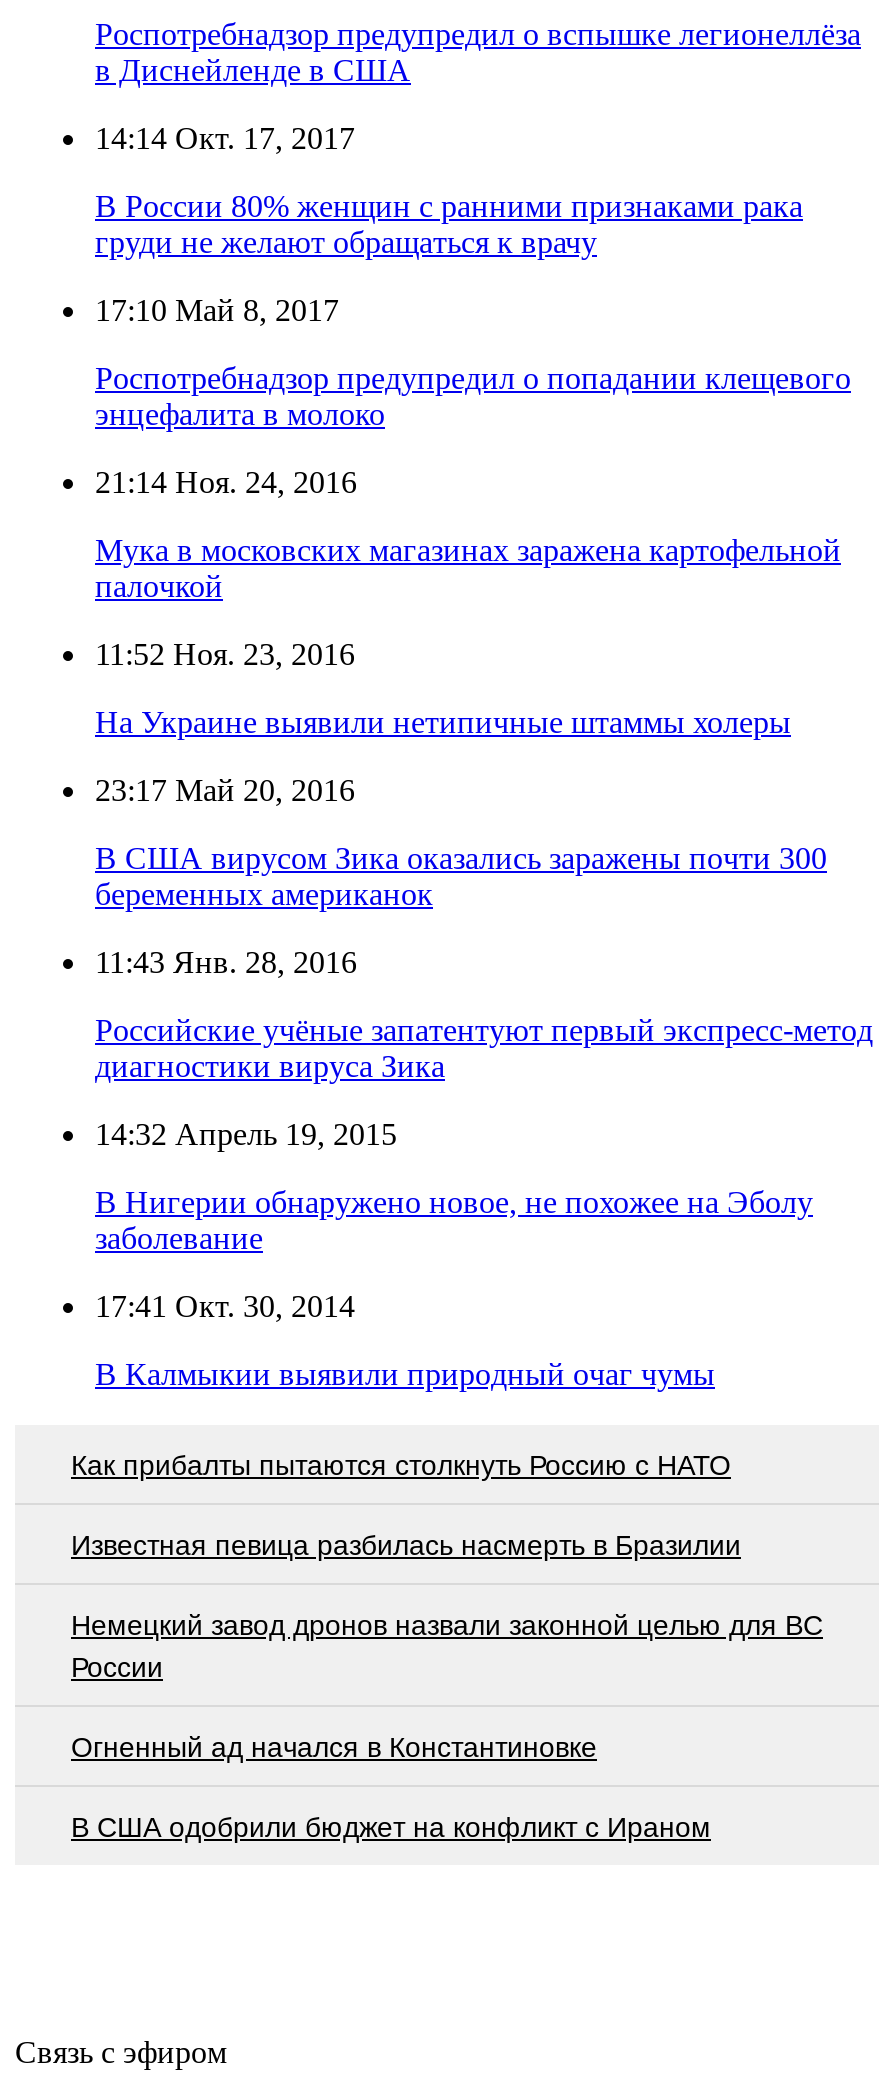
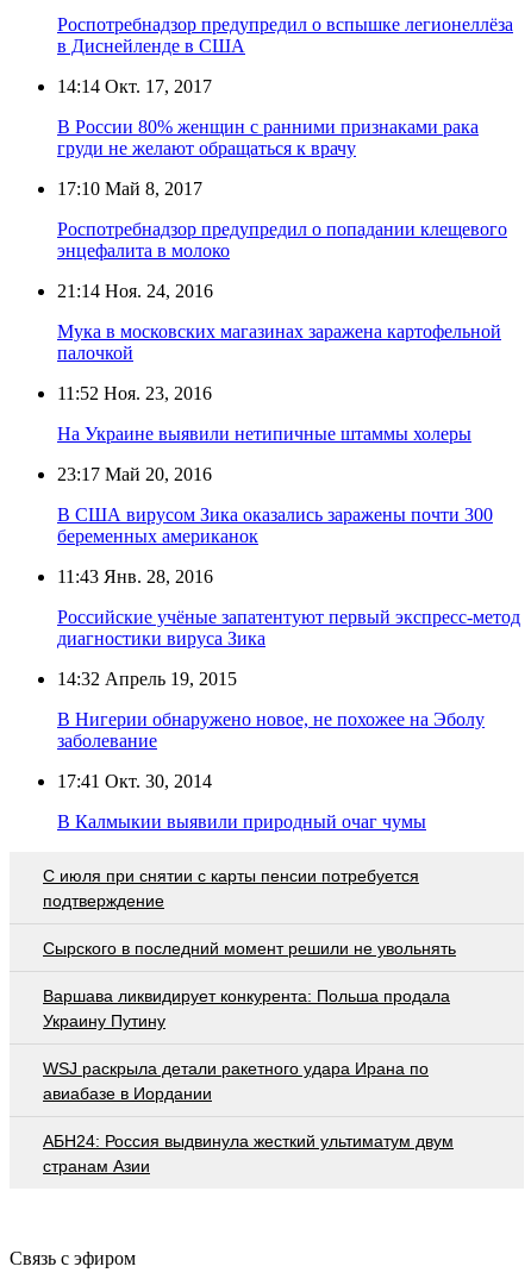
[71,1448,731,1480] Как прибалты пытаются столкнуть Россию с НАТО -> [43,866,419,910] С июля при снятии с карты пенсии потребуется | подтверждение
[71,1528,741,1560] Известная певица разбилась насмерть в Бразилии -> [43,938,456,957] Сырского в последний момент решили не увольнять
[71,1608,823,1682] Немецкий завод дронов назвали законной целью для ВС | России -> [43,986,450,1030] Варшава ликвидирует конкурента: Польша продала | Украину Путину
[71,1730,597,1762] Огненный ад начался в Константиновке -> [43,1058,429,1102] WSJ раскрыла детали ракетного удара Ирана по | авиабазе в Иордании
[71,1810,711,1842] В США одобрили бюджет на конфликт с Ираном -> [43,1131,454,1175] АБН24: Россия выдвинула жесткий ультиматум двум | странам Азии

